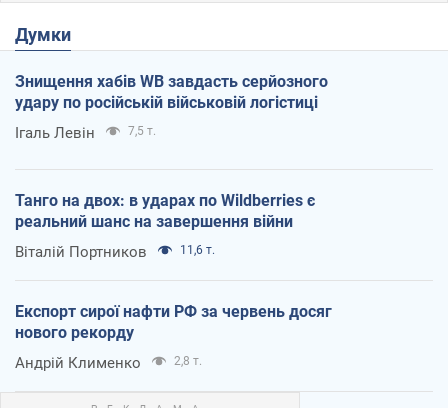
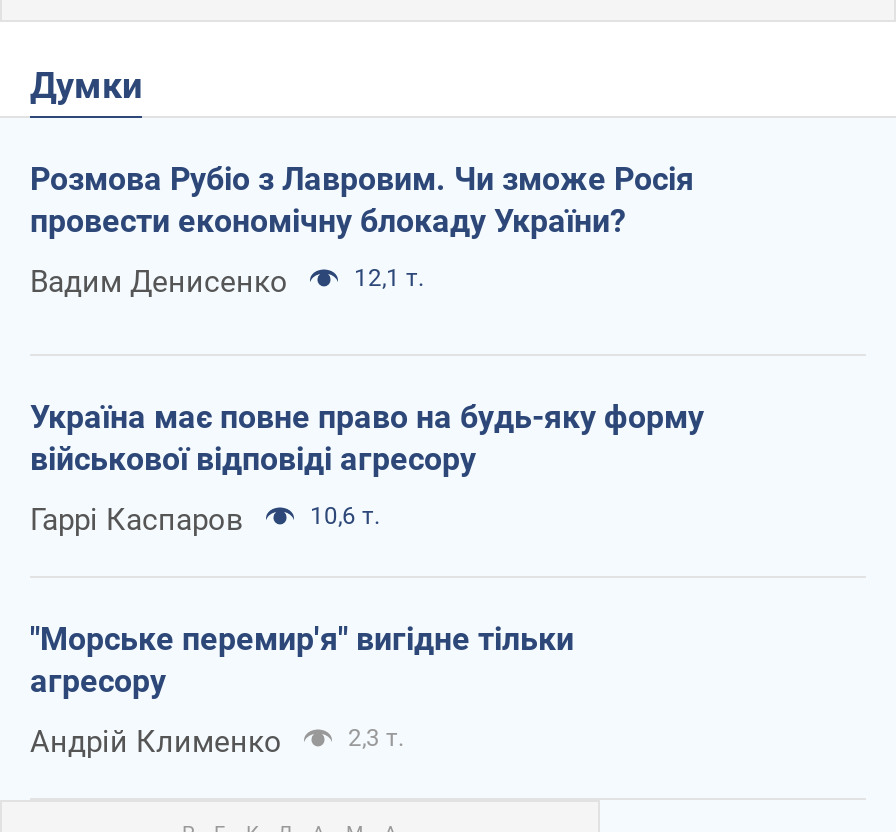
[15,72,328,112] Знищення хабів WB завдасть серйозного | удару по російській військовій логістиці -> [30,159,694,239] Розмова Рубіо з Лавровим. Чи зможе Росія | провести економічну блокаду України?
[15,124,156,142] Ігаль Левін | 7,5 т. -> [30,263,424,299] Вадим Денисенко | 12,1 т.
[15,191,315,231] Танго на двох: в ударах по Wildberries є | реальний шанс на завершення війни -> [30,397,704,477] Україна має повне право на будь-яку форму | військової відповіді агресору
[15,243,215,261] Віталій Портников | 11,6 т. -> [30,501,380,537] Гаррі Каспаров | 10,6 т.
[15,302,332,342] Експорт сирої нафти РФ за червень досяг | нового рекорду -> [30,619,574,699] "Морське перемир'я" вигідне тільки | агресору
[174,354,202,368] 2,8 т. -> [348,723,404,751] 2,3 т.

